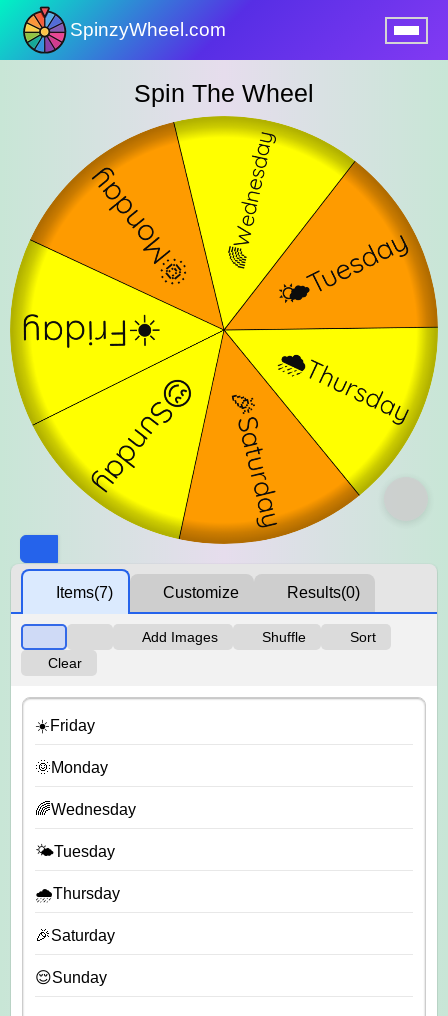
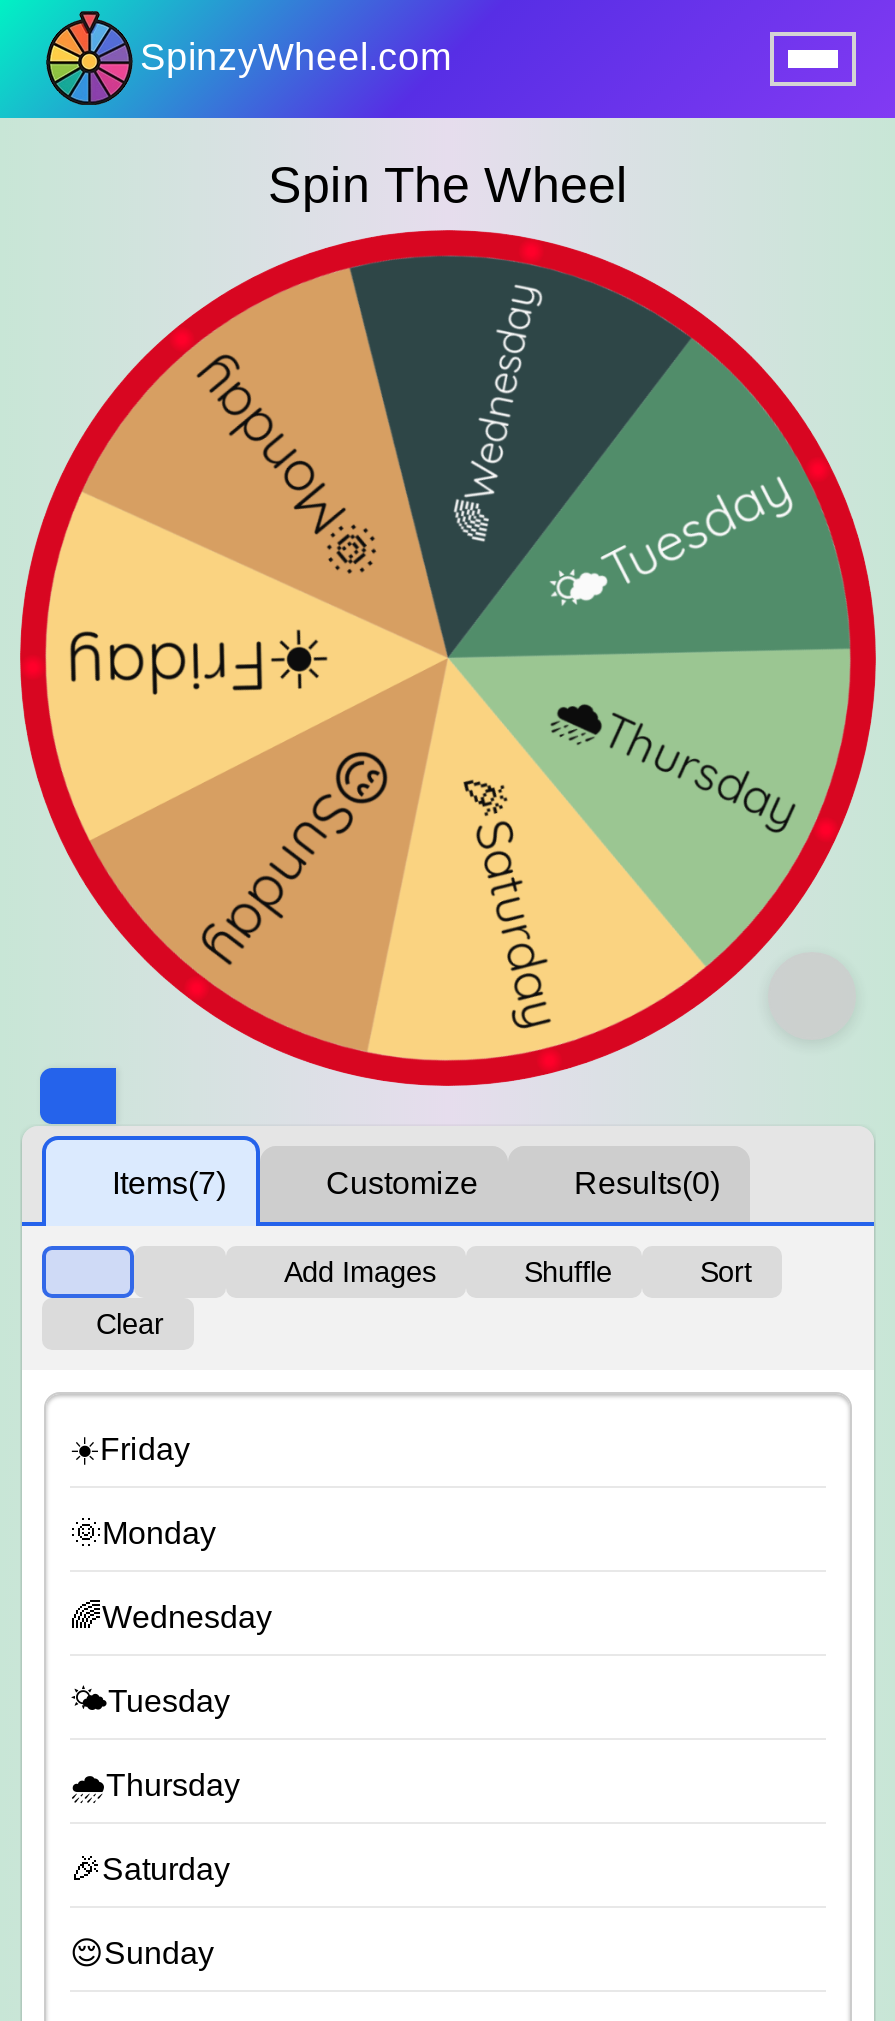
[9,115,439,544] [image] -> [18,228,878,1086] [image]

